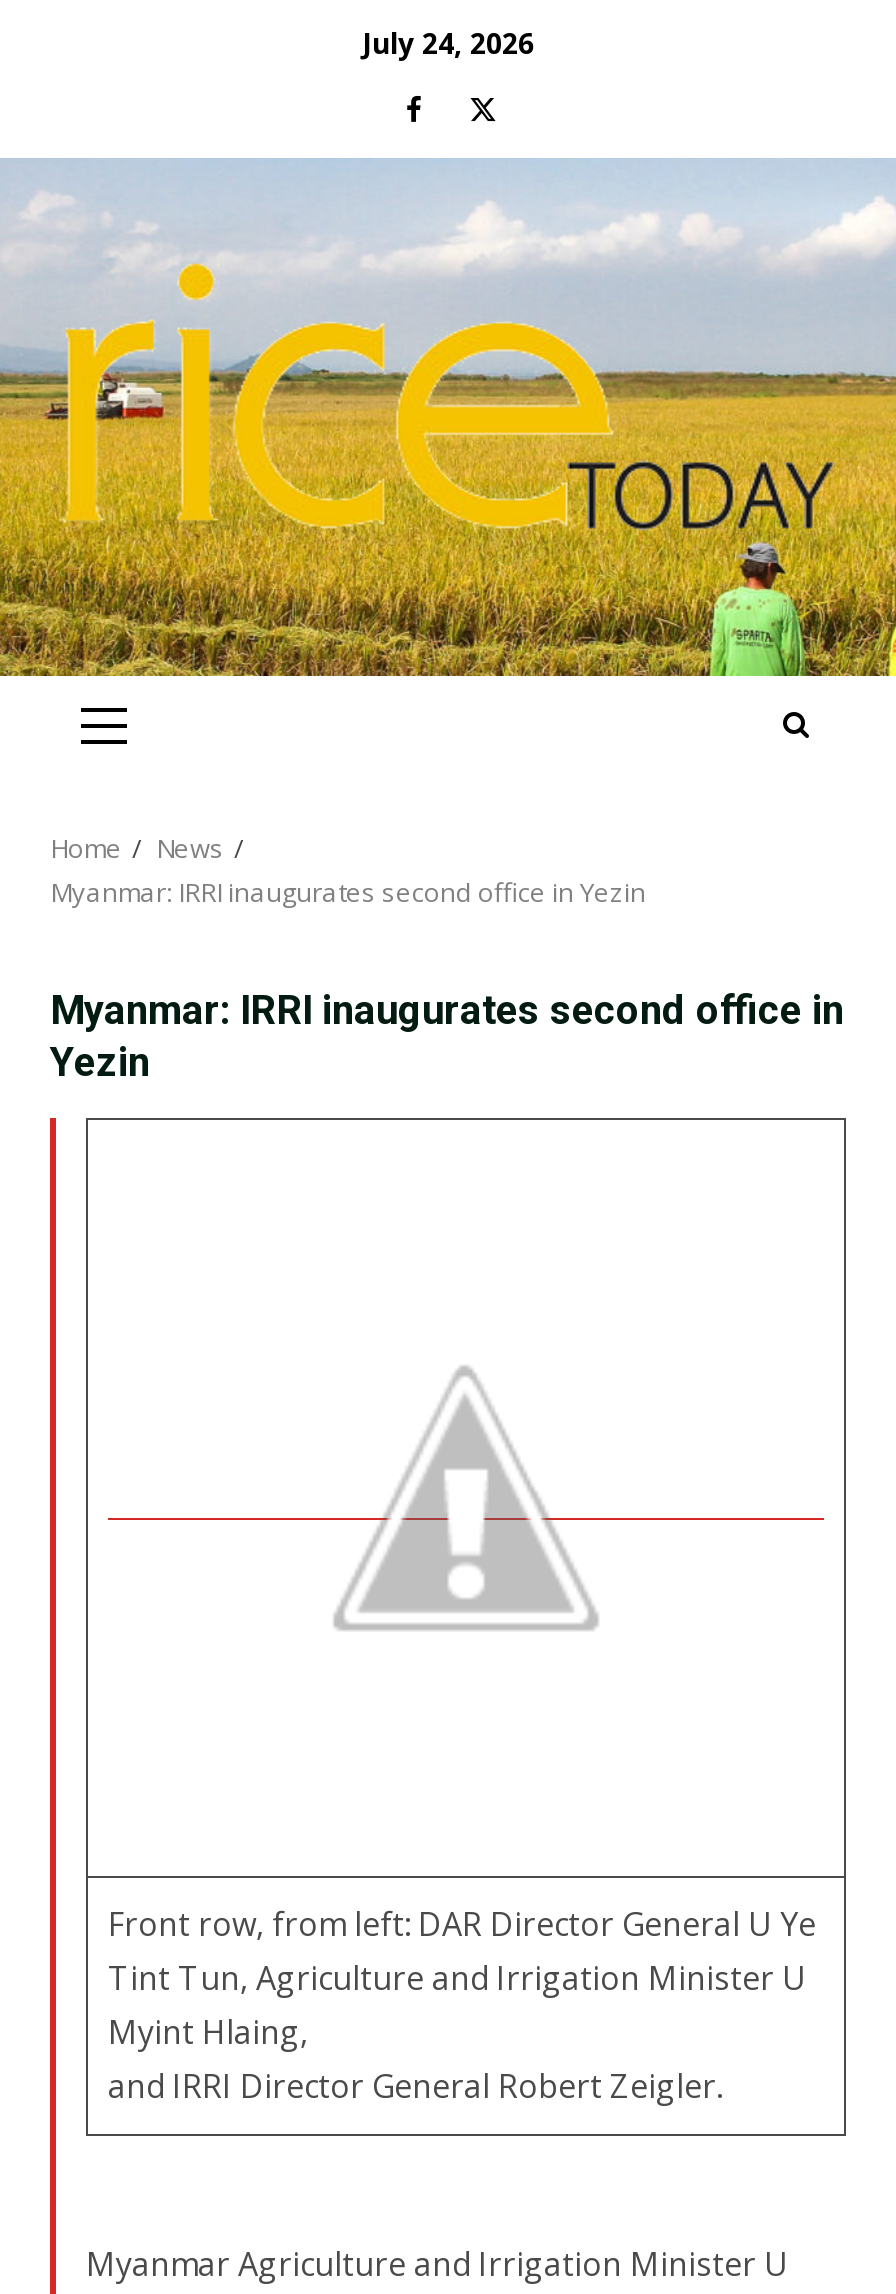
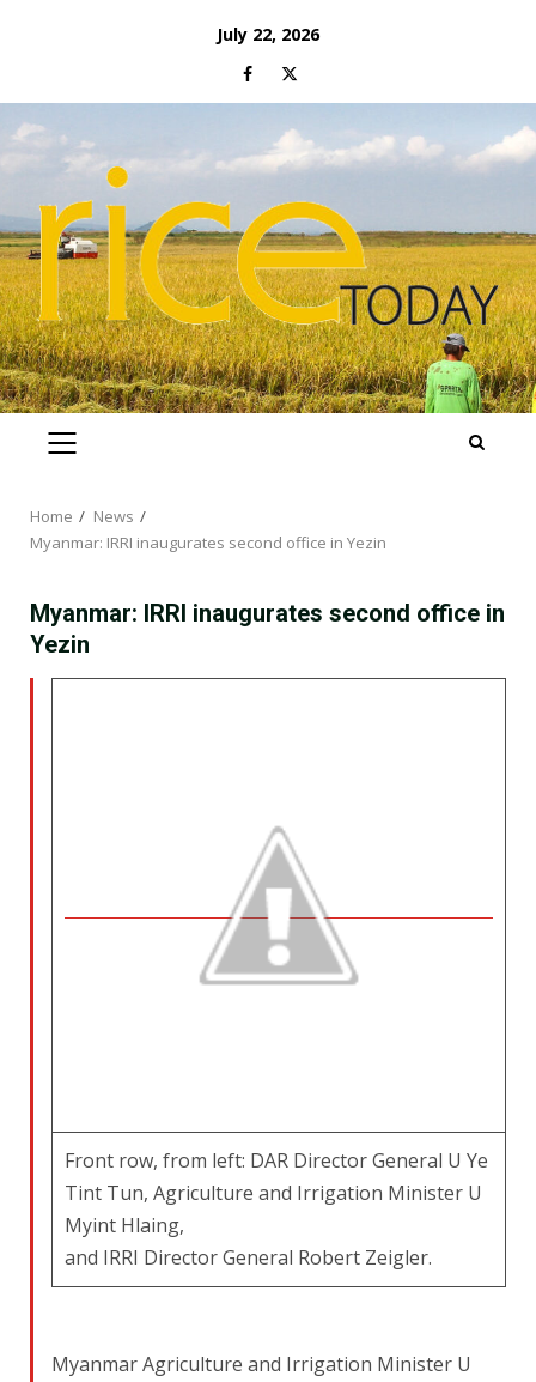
[362,24,534,62] July 24, 2026 -> [217,23,319,46] July 22, 2026

